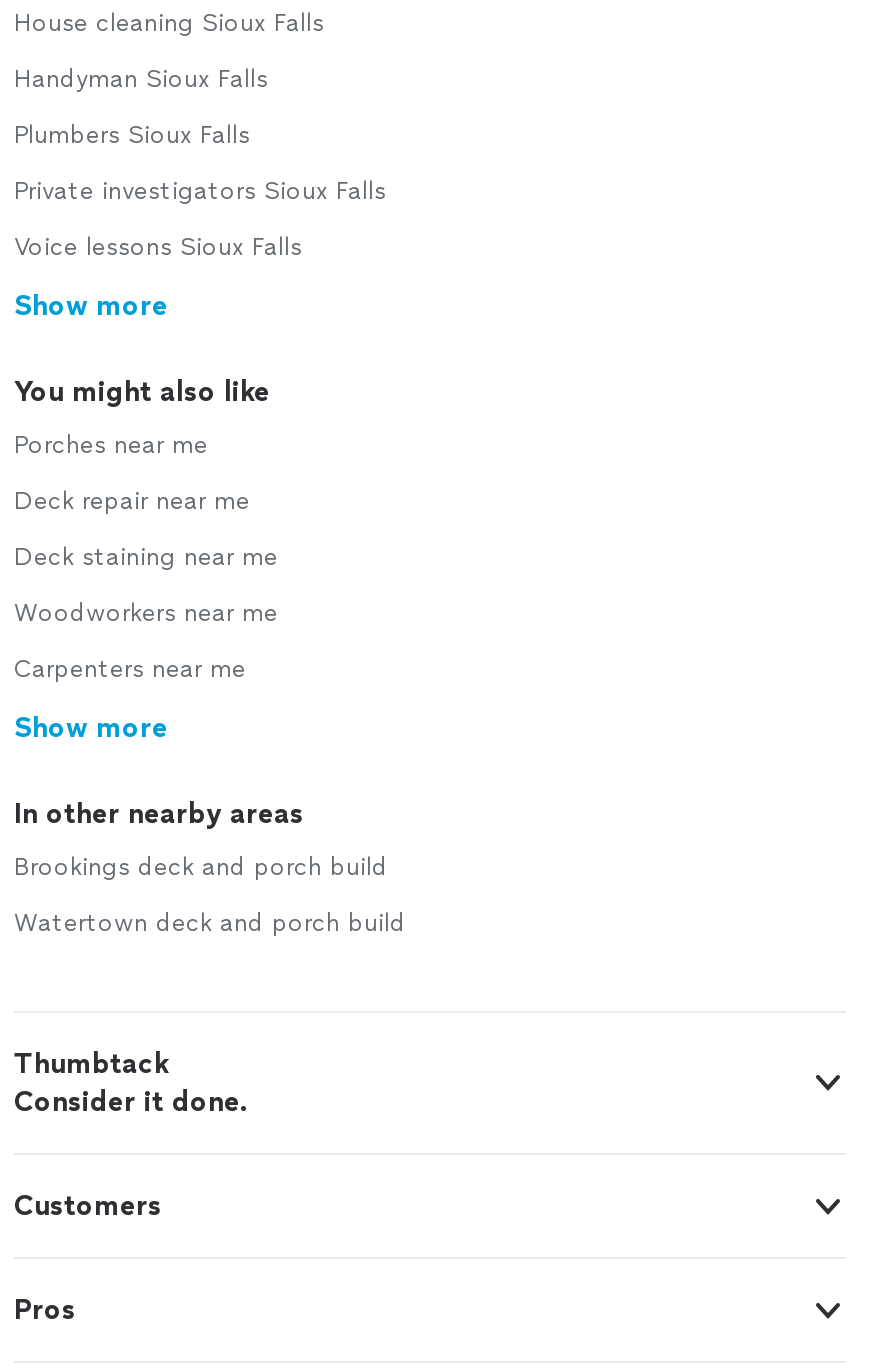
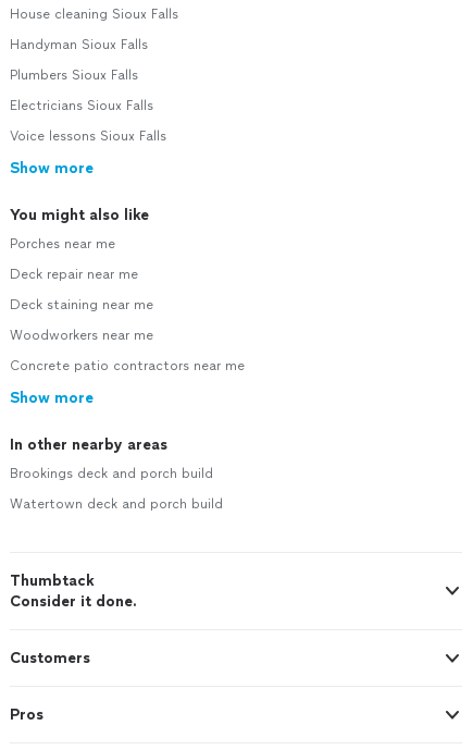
[14,177,386,205] Private investigators Sioux Falls -> [10,98,153,113] Electricians Sioux Falls
[14,655,246,683] Carpenters near me -> [10,358,245,373] Concrete patio contractors near me

